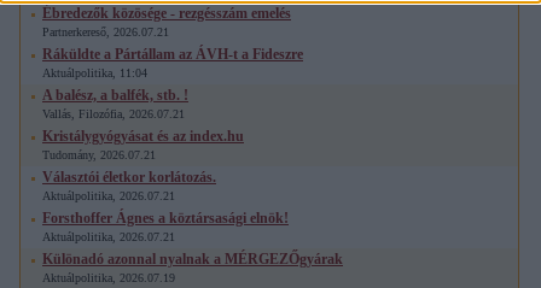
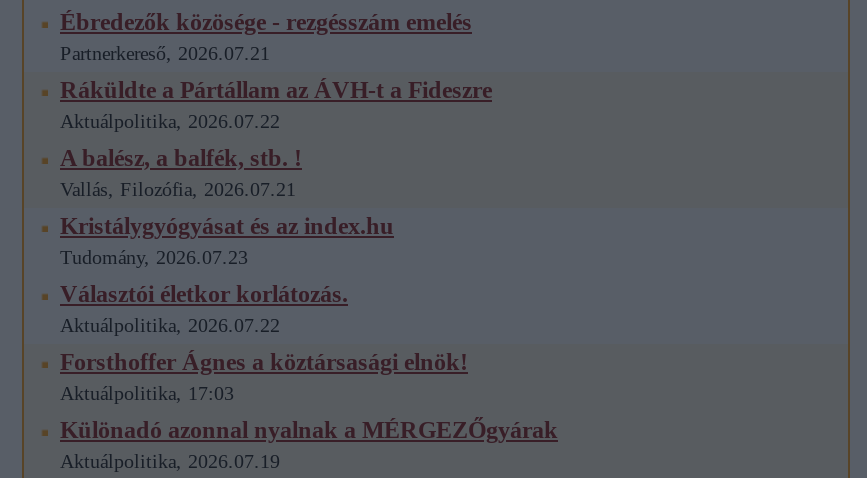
[42,66,147,80] Aktuálpolitika, 11:04 -> [60,110,280,132] Aktuálpolitika, 2026.07.22
[42,148,156,161] Tudomány, 2026.07.21 -> [60,246,248,268] Tudomány, 2026.07.23
[42,189,175,202] Aktuálpolitika, 2026.07.21 -> [60,314,280,336] Aktuálpolitika, 2026.07.22
[42,230,175,243] Aktuálpolitika, 2026.07.21 -> [60,382,234,404] Aktuálpolitika, 17:03

